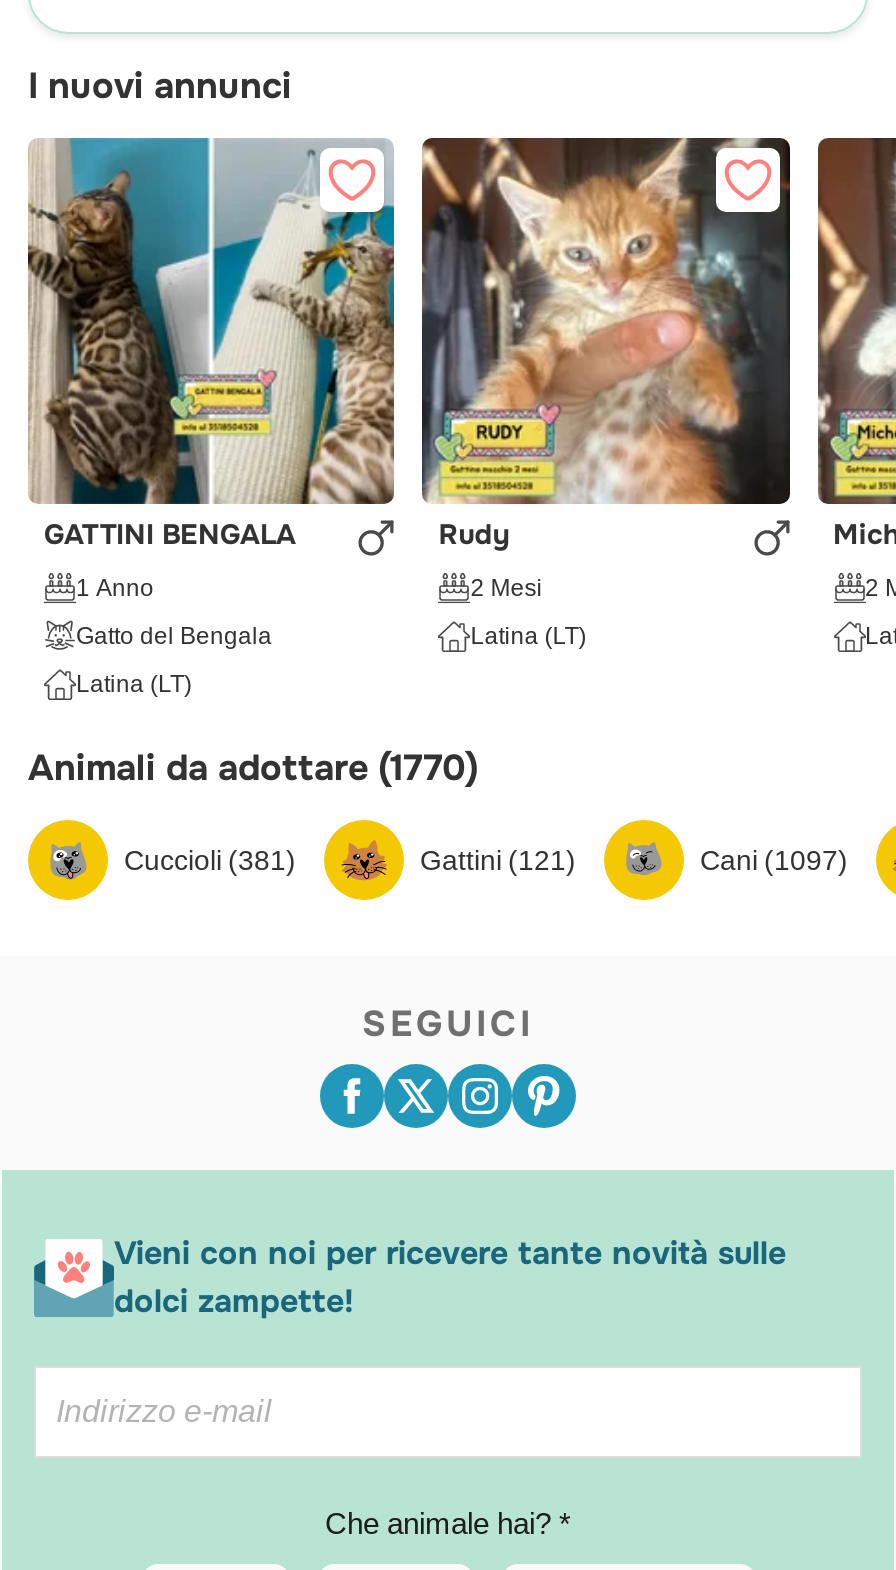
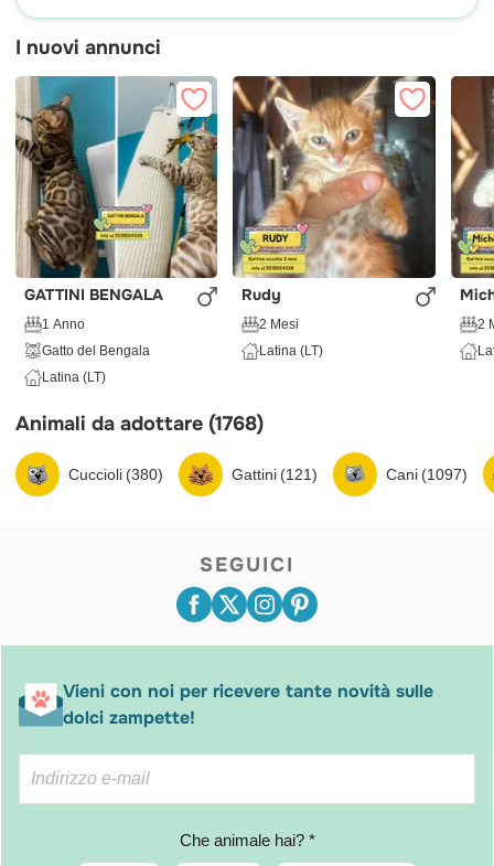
[28,746,478,790] Animali da adottare (1770) -> [15,411,264,436] Animali da adottare (1768)
[124,844,296,876] Cuccioli (381) -> [68,465,163,483] Cuccioli (380)

